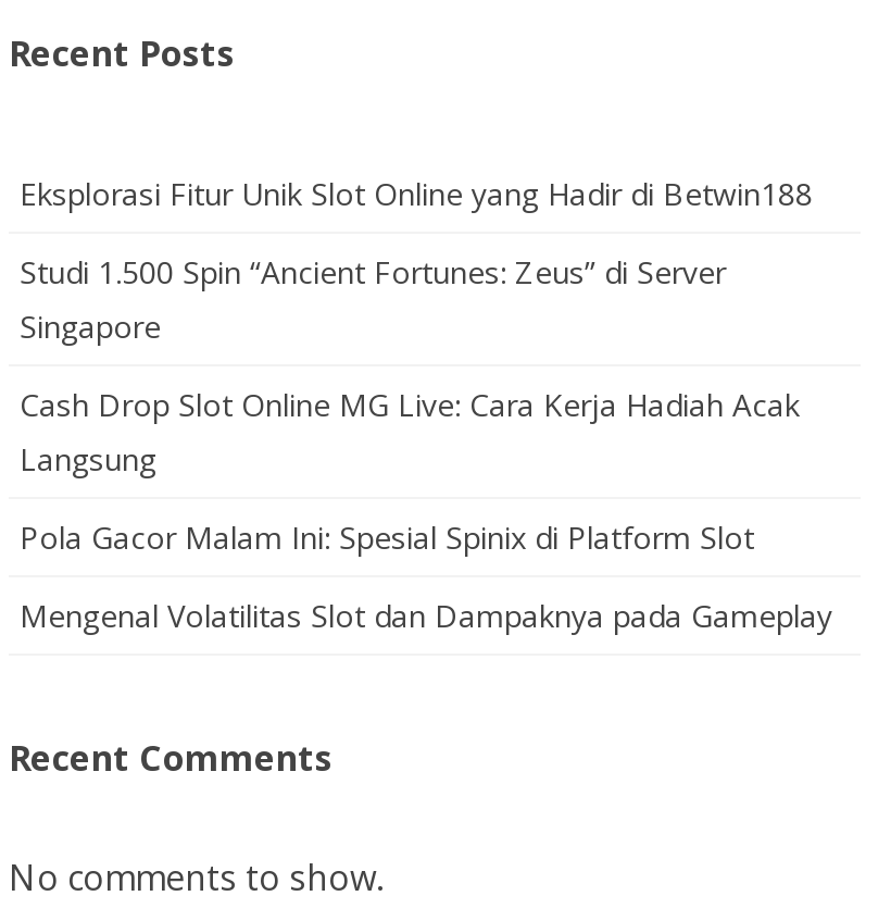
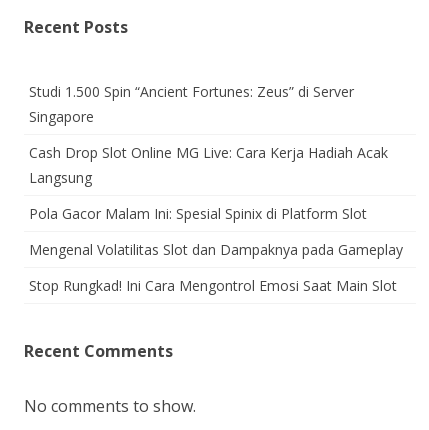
[20,172,813,214] Eksplorasi Fitur Unik Slot Online yang Hadir di Betwin188 -> none
moved [20,251,832,636] -> [29,82,403,259]: Studi 1.500 Spin “Ancient Fortunes: Zeus” di Server | Singapore | Cash Drop Slot Online MG Live: Cara Kerja Hadiah Acak | Langsung | Pola Gacor Malam Ini: Spesial Spinix di Platform Slot | Mengenal Volatilitas Slot dan Dampaknya pada Gameplay
none -> [29,276,397,295] Stop Rungkad! Ini Cara Mengontrol Emosi Saat Main Slot

